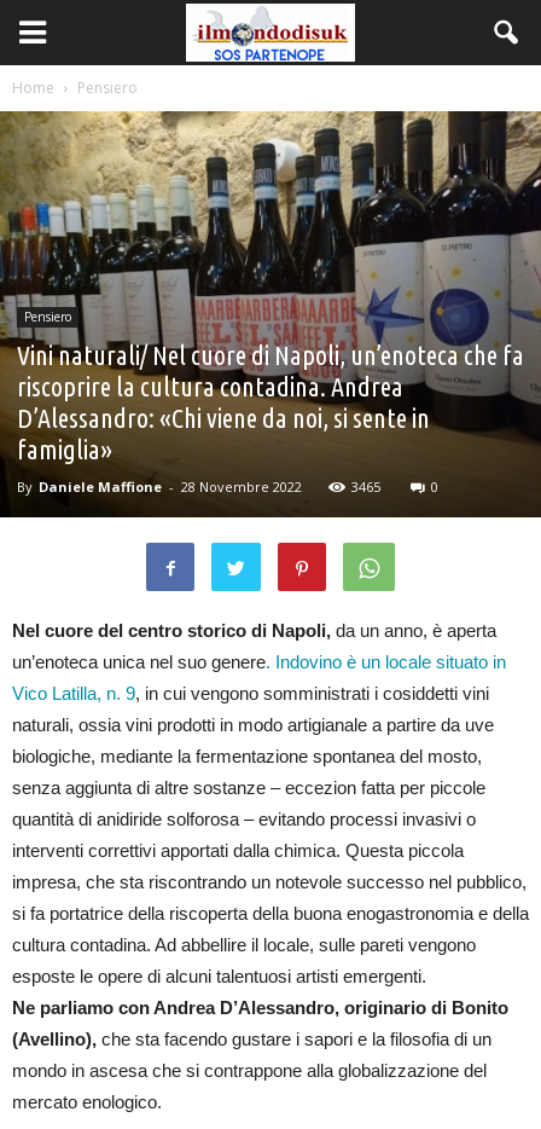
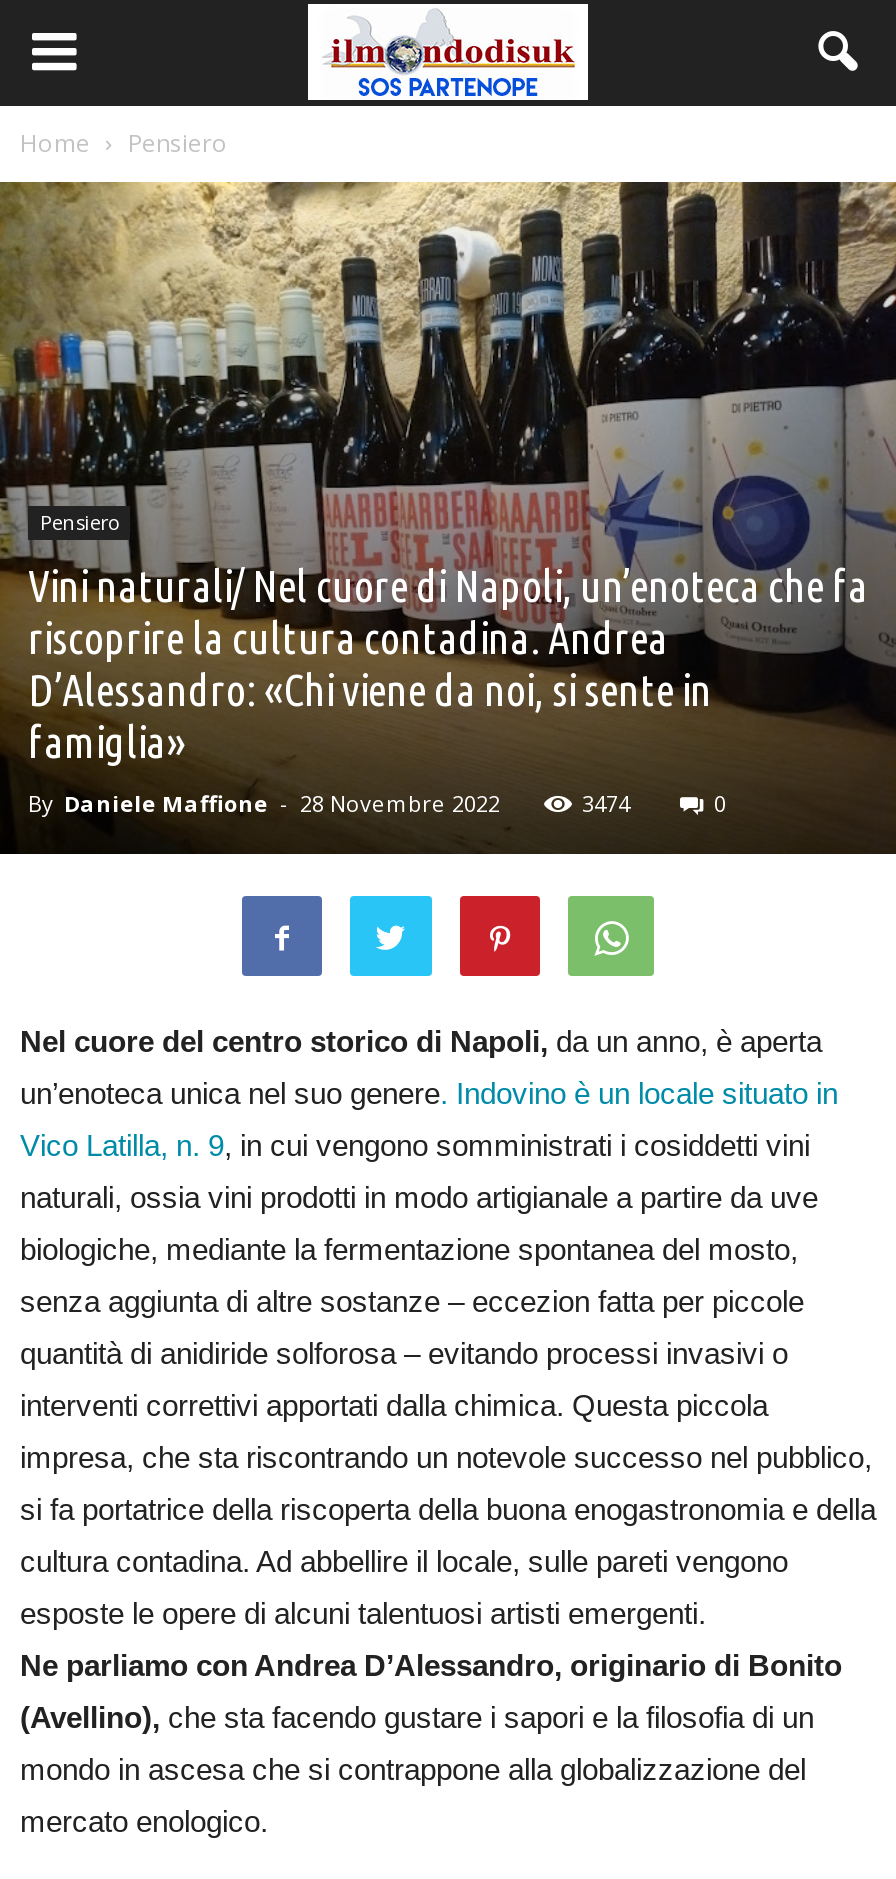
[351,477,380,496] 3465 -> [582,788,630,818] 3474

